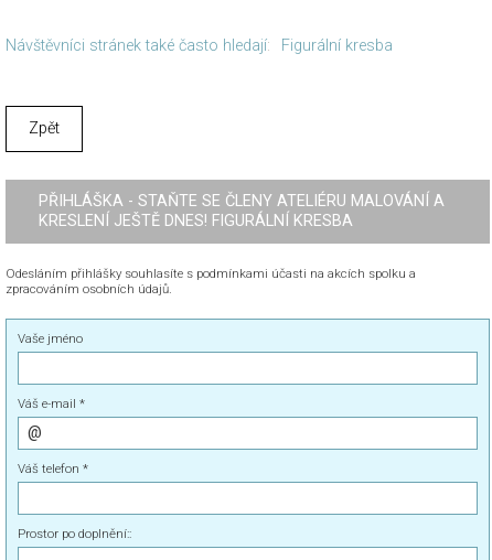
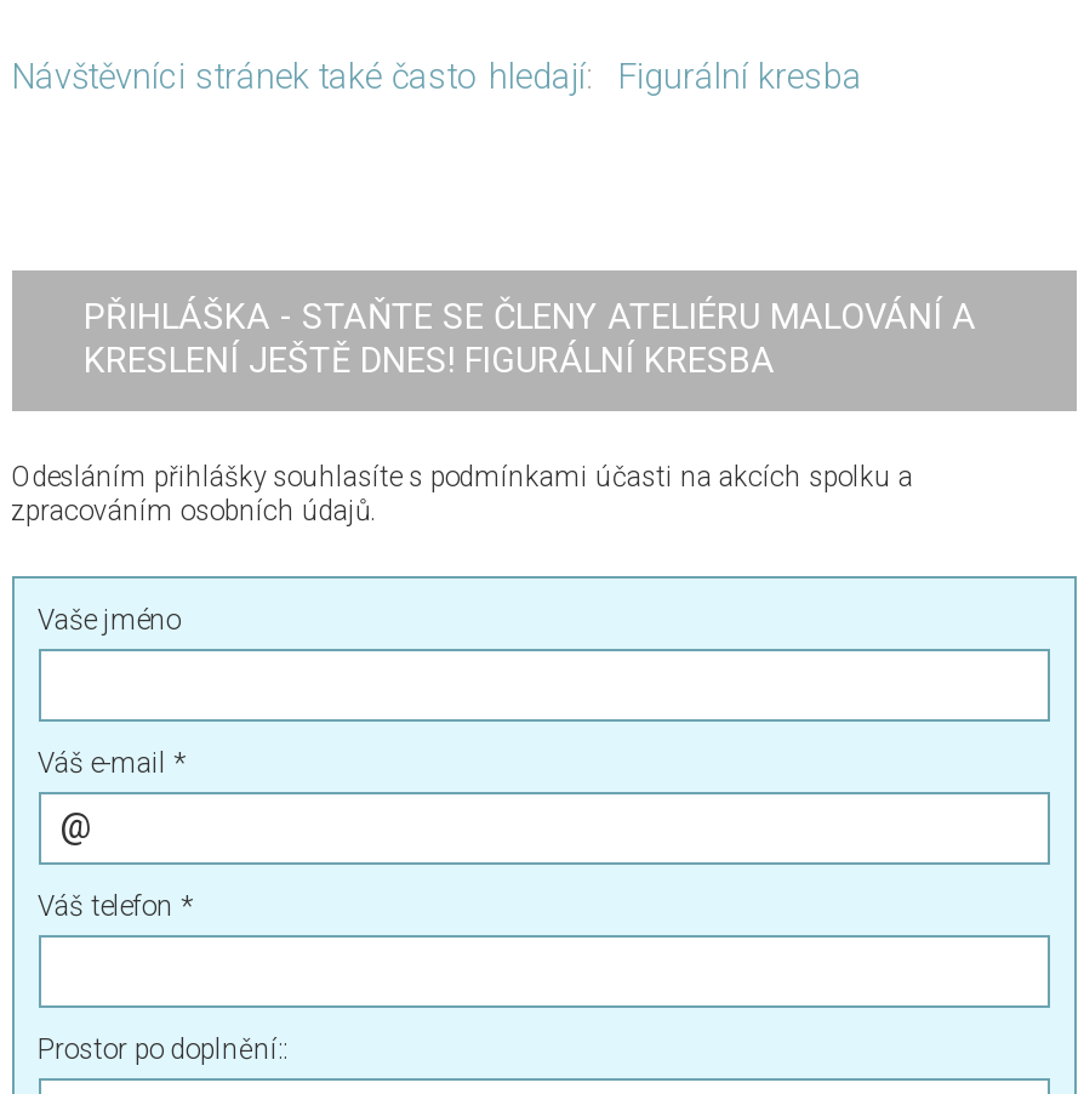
[28,119,59,137] Zpět -> none

